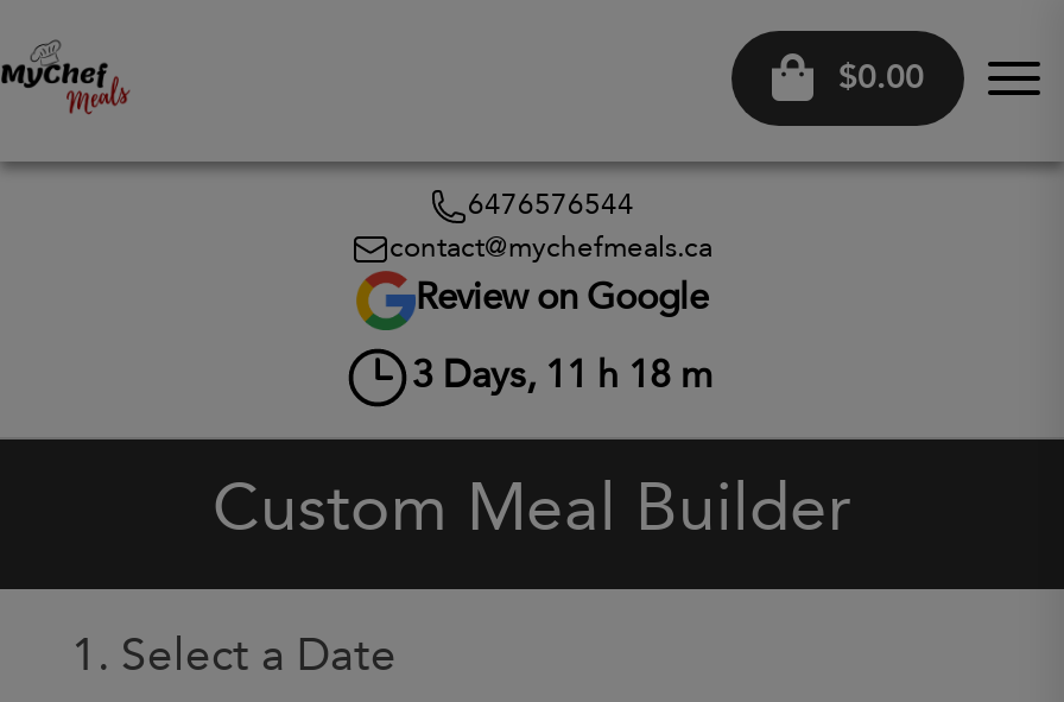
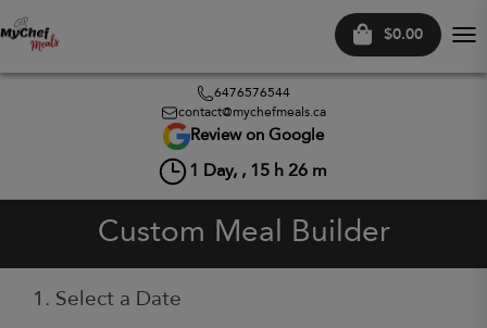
[412,359,723,397] 3 Days, 11 h 18 m -> [189,163,331,180] 1 Day, , 15 h 26 m

